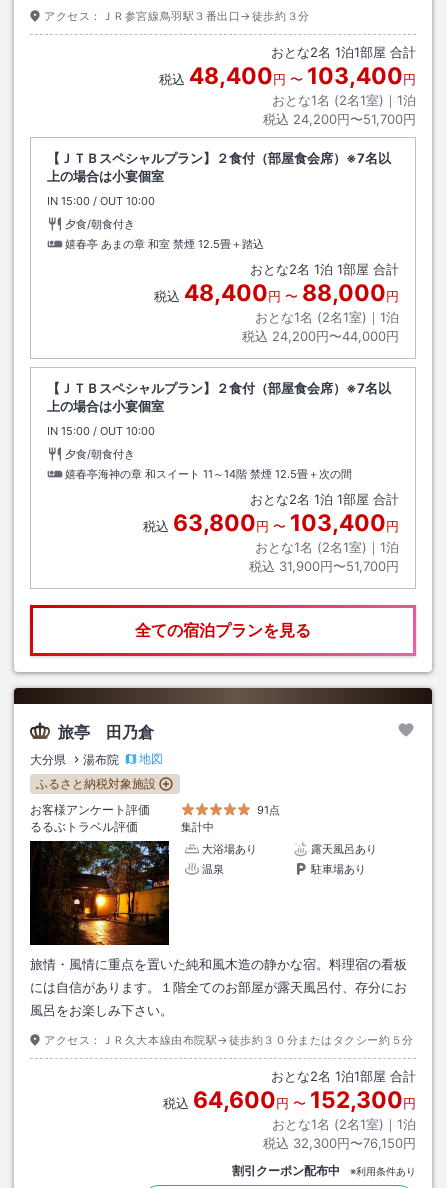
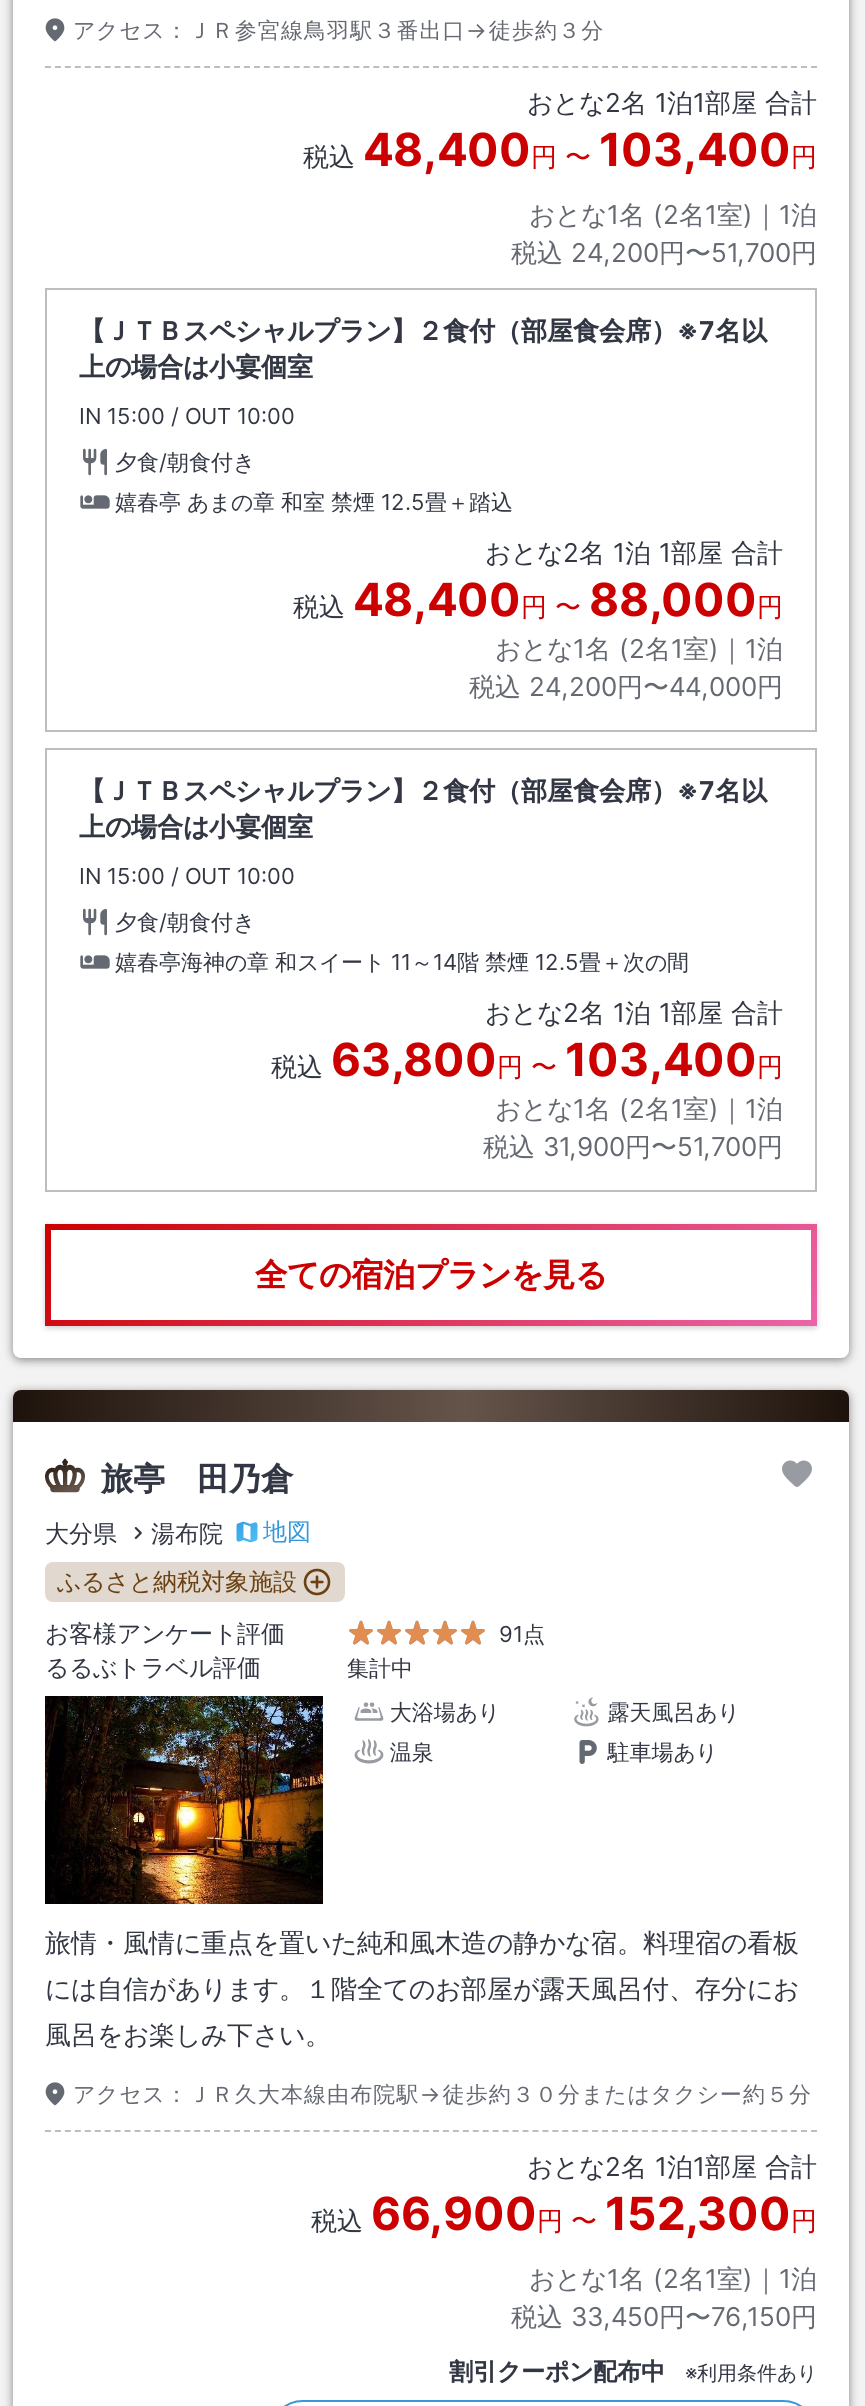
[271,44,416,60] おとな2名1泊1部屋 合計 -> [527,87,817,119] おとな2名 1泊1部屋 合計
[271,1068,416,1084] おとな2名1泊1部屋 合計 -> [527,2150,817,2182] おとな2名 1泊1部屋 合計
[163,1086,416,1114] 税込64,600円〜152,300円 -> [311,2186,817,2242] 税込66,900円〜152,300円
[263,1135,416,1151] 税込 32,300円〜76,150円 -> [511,2300,817,2332] 税込 33,450円〜76,150円

